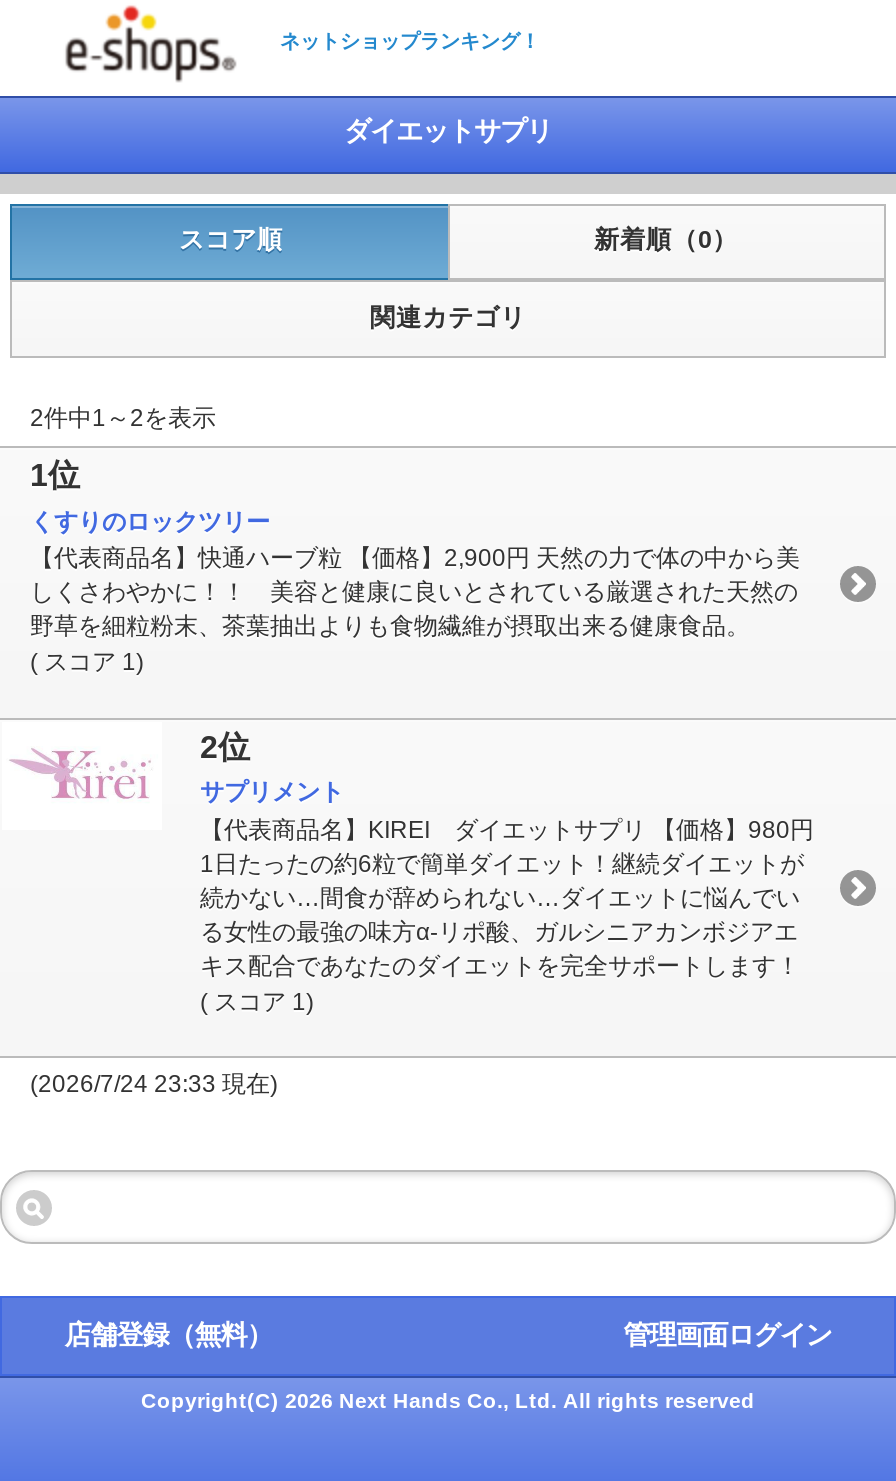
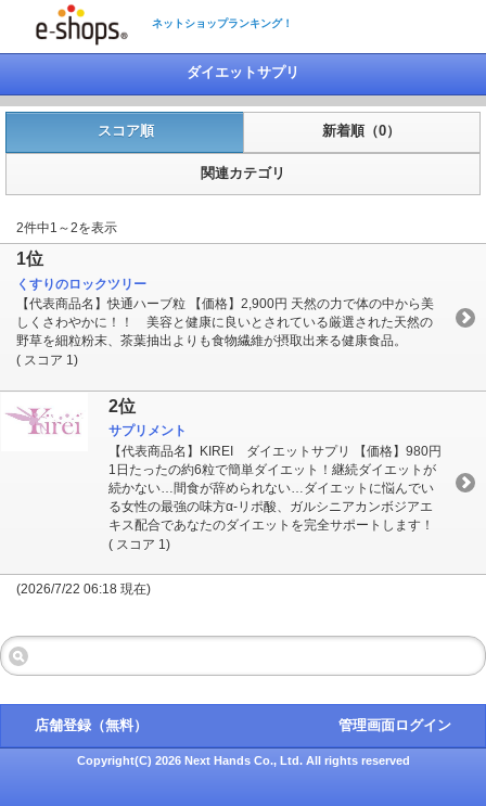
[30,1070,278,1098] (2026/7/24 23:33 現在) -> [16,582,151,597] (2026/7/22 06:18 現在)

